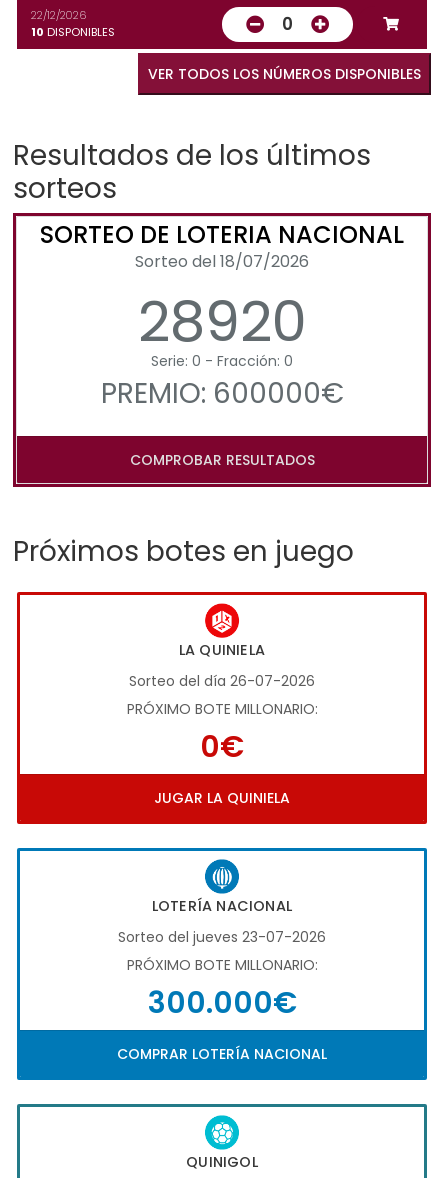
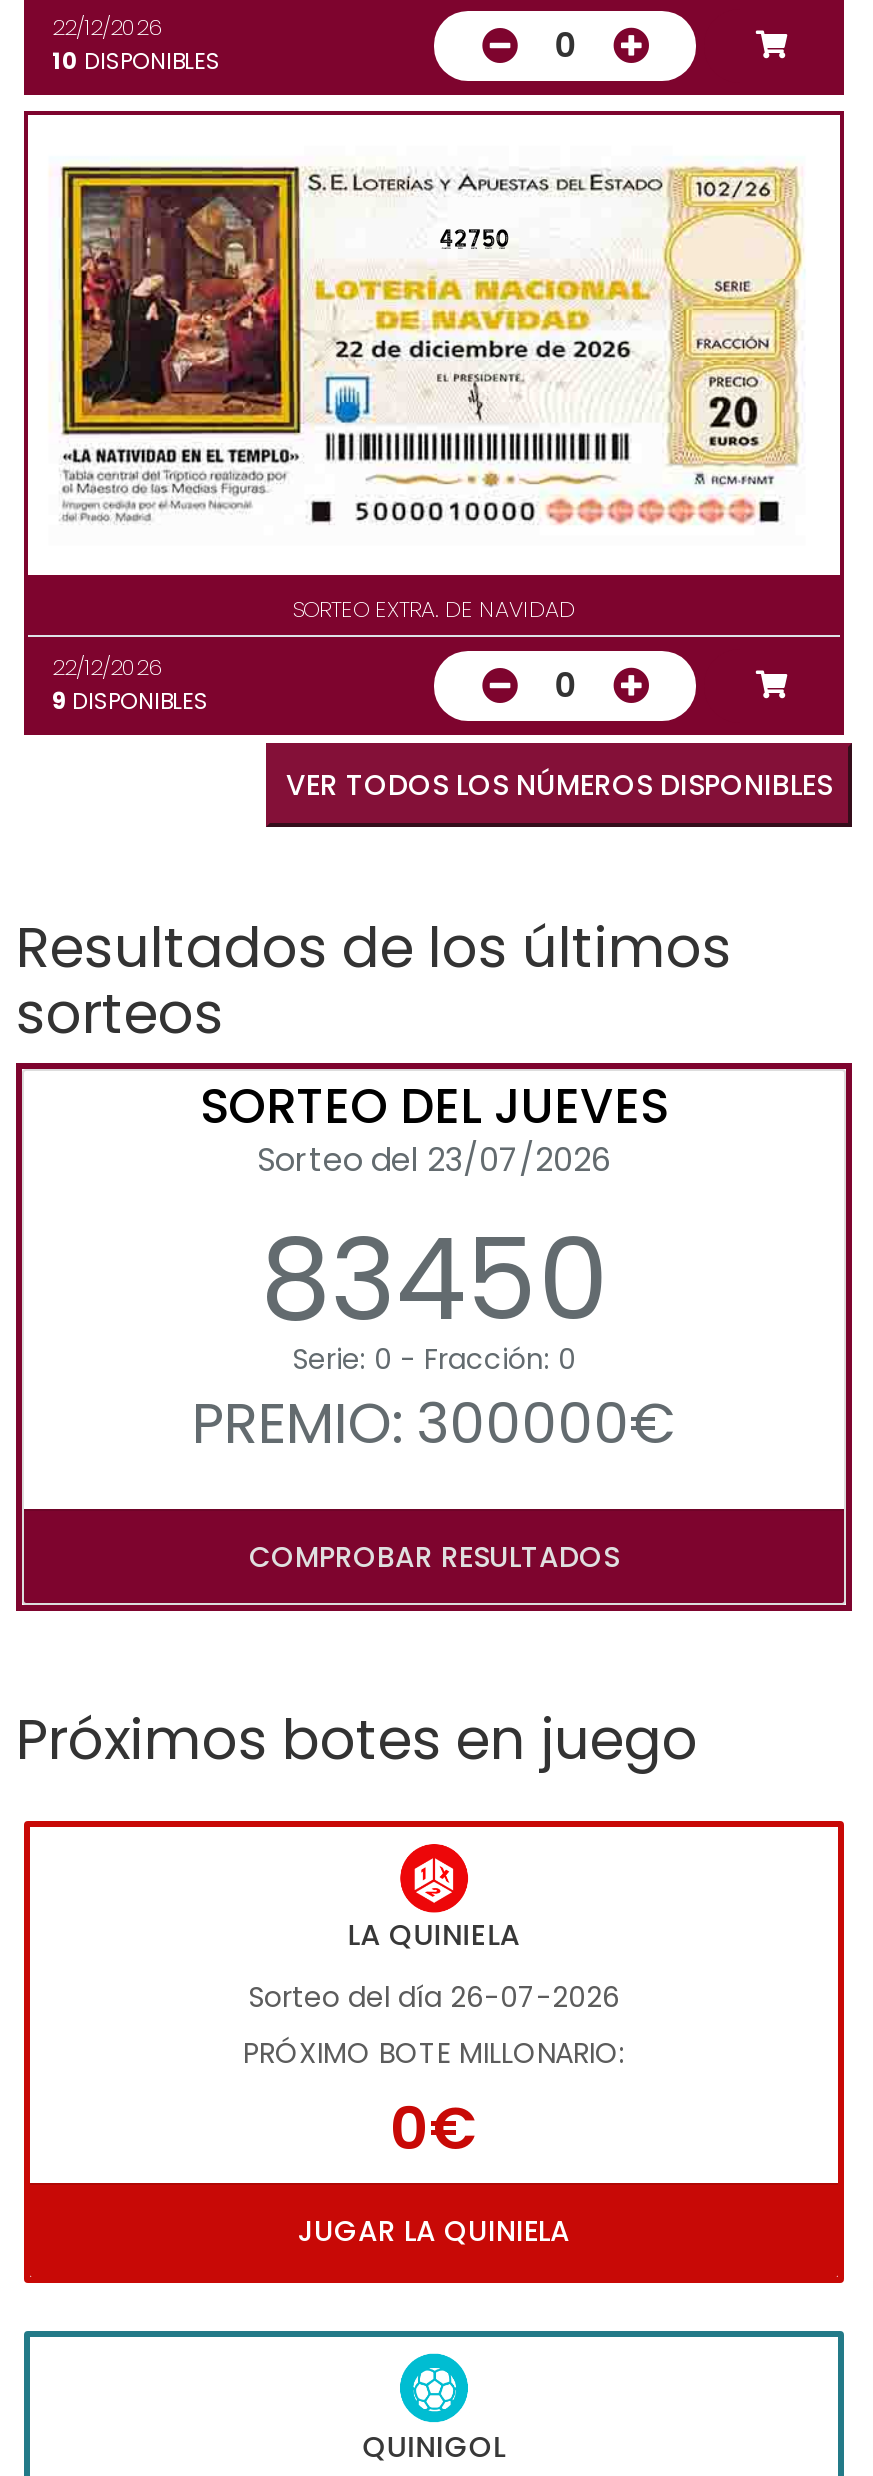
none -> [24,103,844,577] [image] | 42750
none -> [52,593,576,717] SORTEO EXTRA. DE NAVIDAD | 22/12/2026 | 9 DISPONIBLES | 0
moved [13,136,371,208] -> [16,908,732,1052]: Resultados de los últimos | sorteos
[40,218,404,361] SORTEO DE LOTERIA NACIONAL | Sorteo del 18/07/2026 | 28920 -> [200,1072,668,1358] SORTEO DEL JUEVES | Sorteo del 23/07/2026 | 83450
moved [151,351,293,371] -> [292,1338,576,1378]: Serie: 0 - Fracción: 0
[100,374,343,413] PREMIO: 600000€ -> [192,1384,676,1462] PREMIO: 300000€
moved [13,450,354,808] -> [16,1536,698,2252]: [image] | COMPROBAR RESULTADOS | Próximos botes en juego | LA QUINIELA | Sorteo del día 26-07-2026 | PRÓXIMO BOTE MILLONARIO: | 0€ | JUGAR LA QUINIELA
[17,847,427,1081] [image] | LOTERÍA NACIONAL | Sorteo del jueves 23-07-2026 | PRÓXIMO BOTE MILLONARIO: | 300.000€ | COMPRAR LOTERÍA NACIONAL -> none
moved [205,859,239,892] -> [400,2355,468,2421]: [image]

